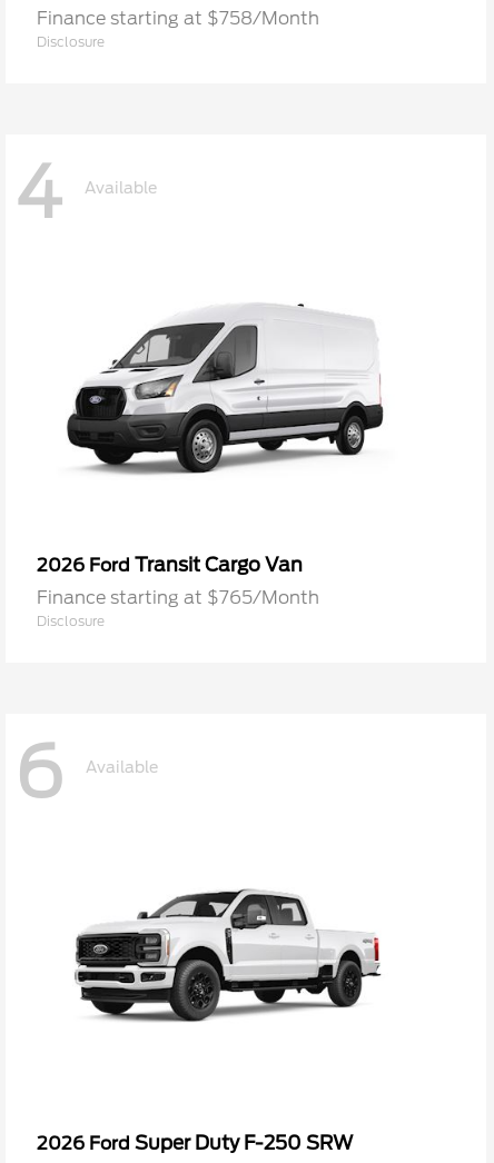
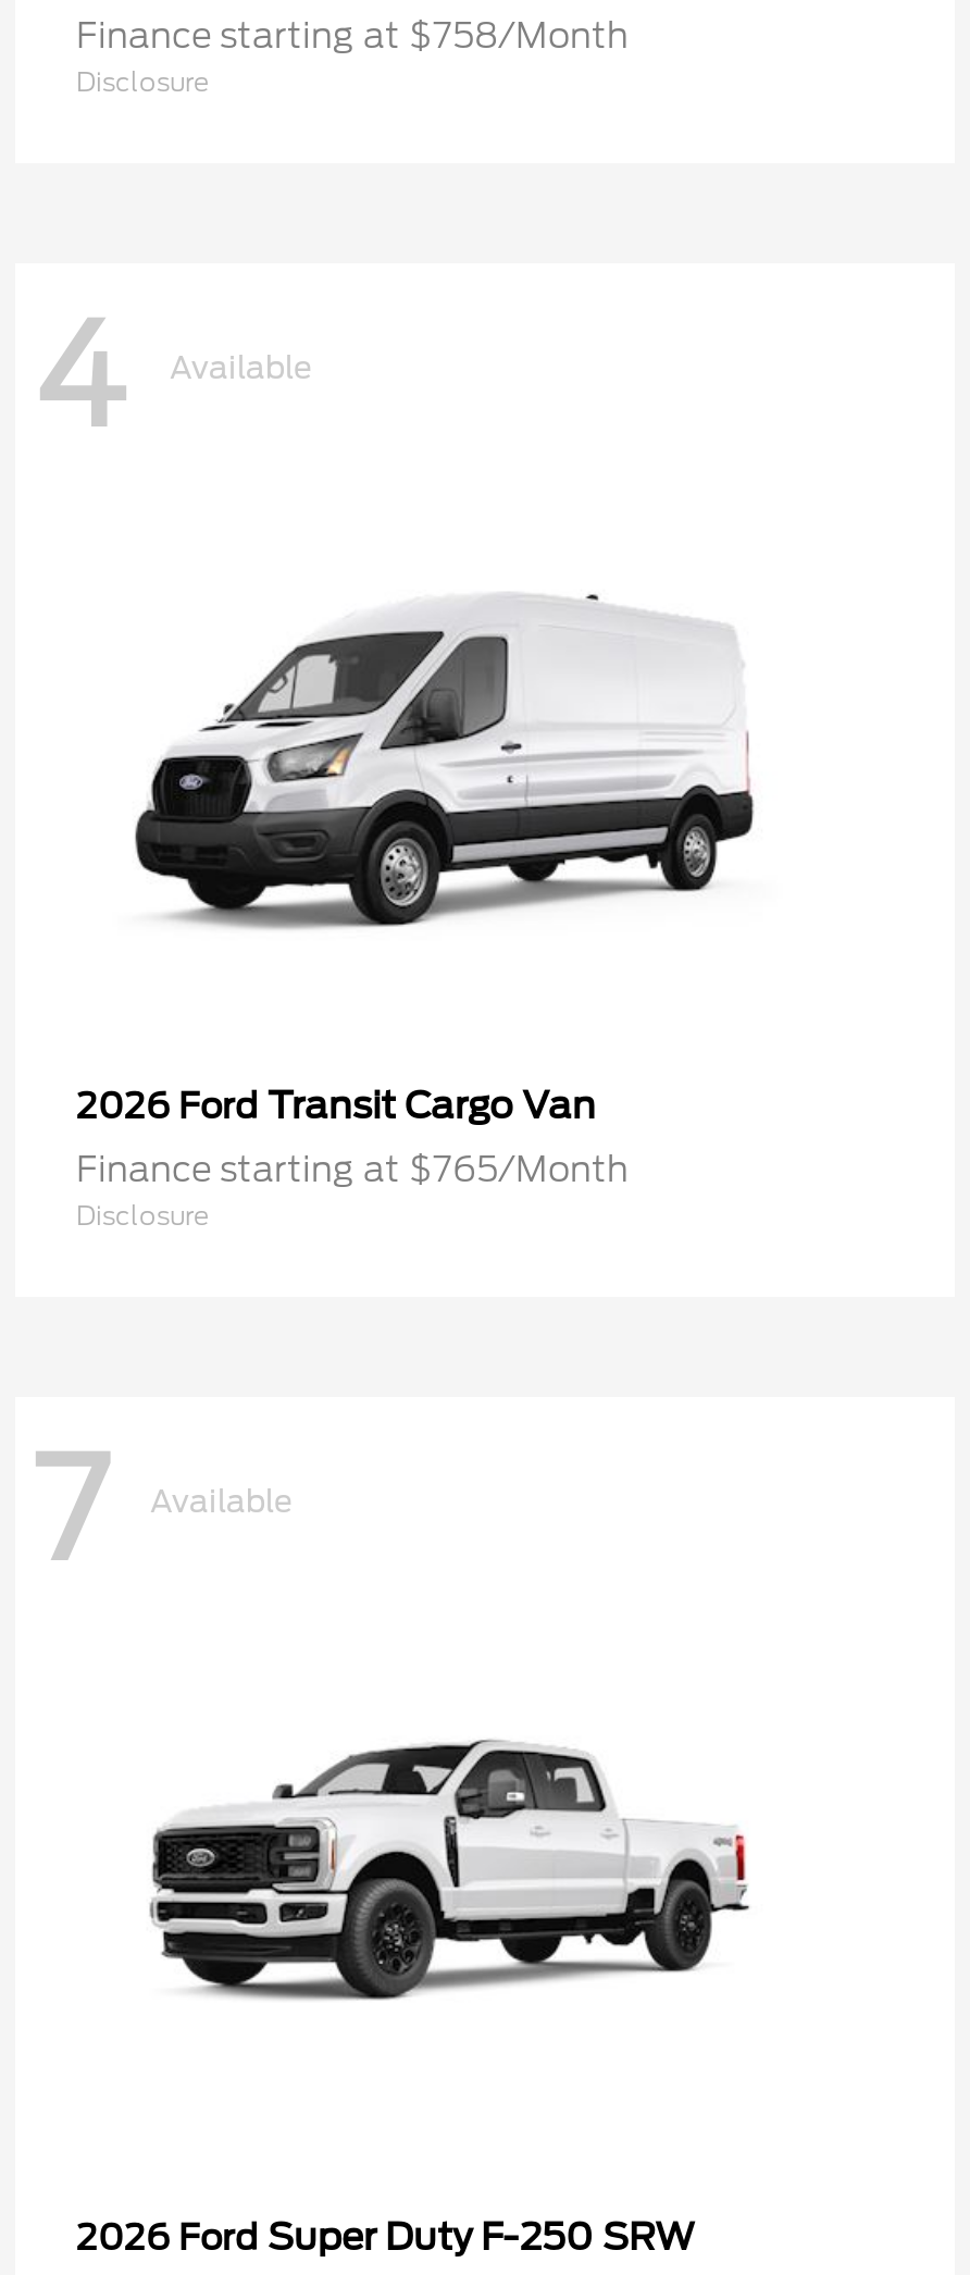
[14,729,158,814] 6 Available -> [33,1427,291,1593] 7 Available

